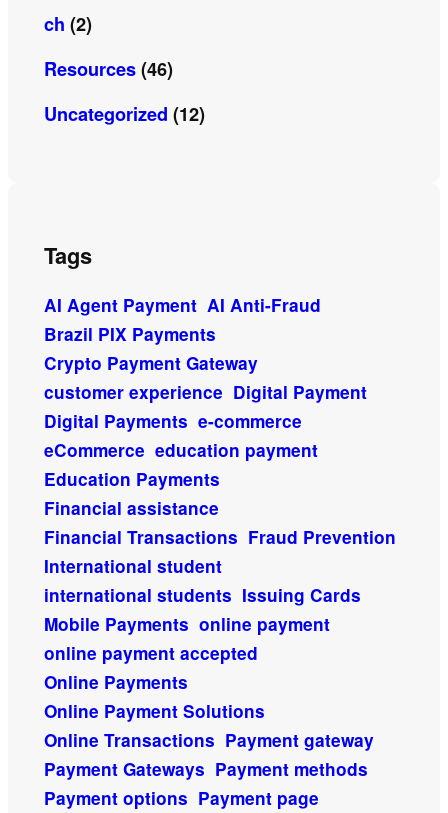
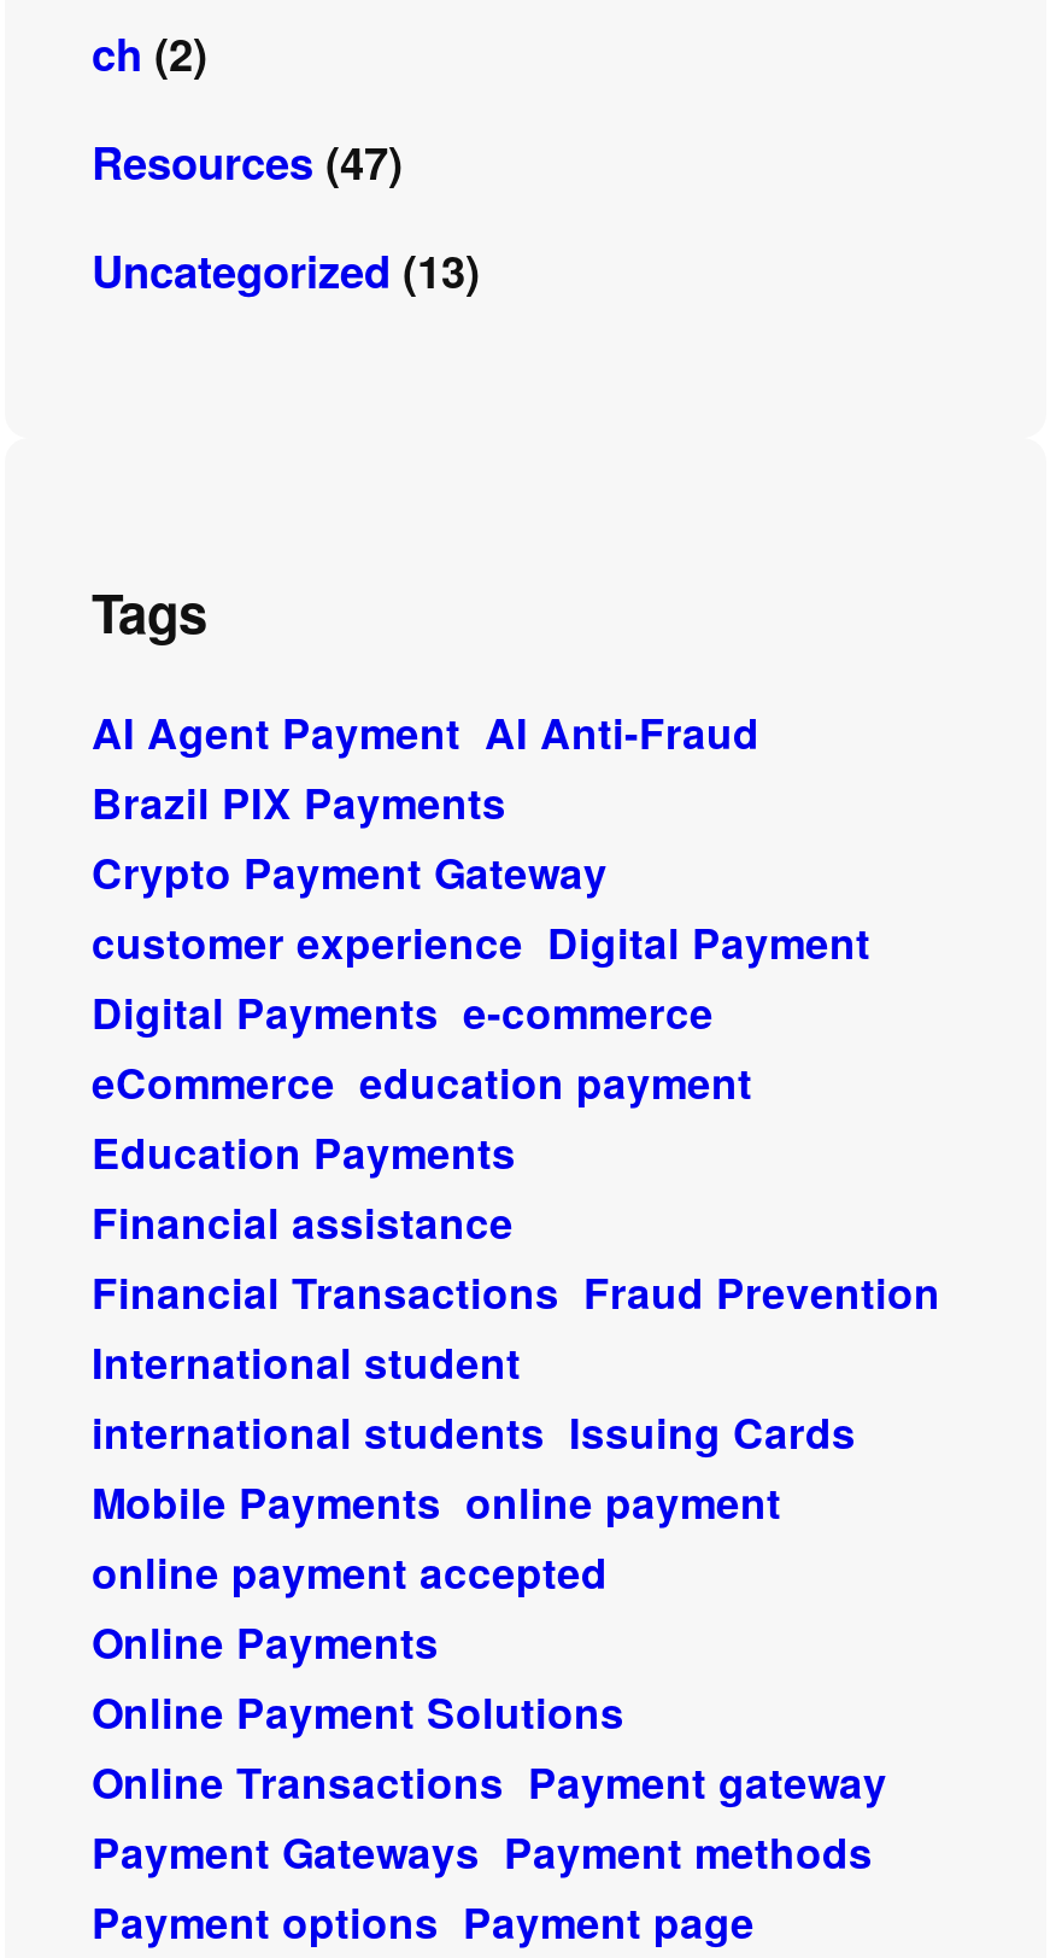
[44,56,173,82] Resources (46) -> [92,131,403,194] Resources (47)
[44,101,205,127] Uncategorized (12) -> [92,239,480,302] Uncategorized (13)

